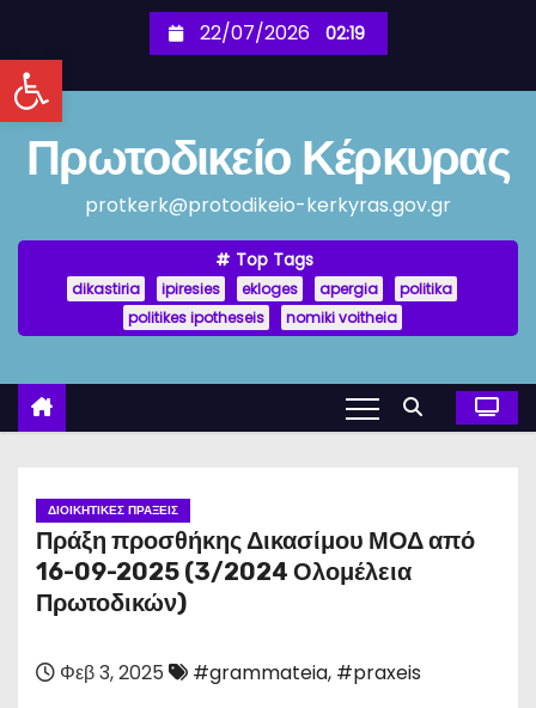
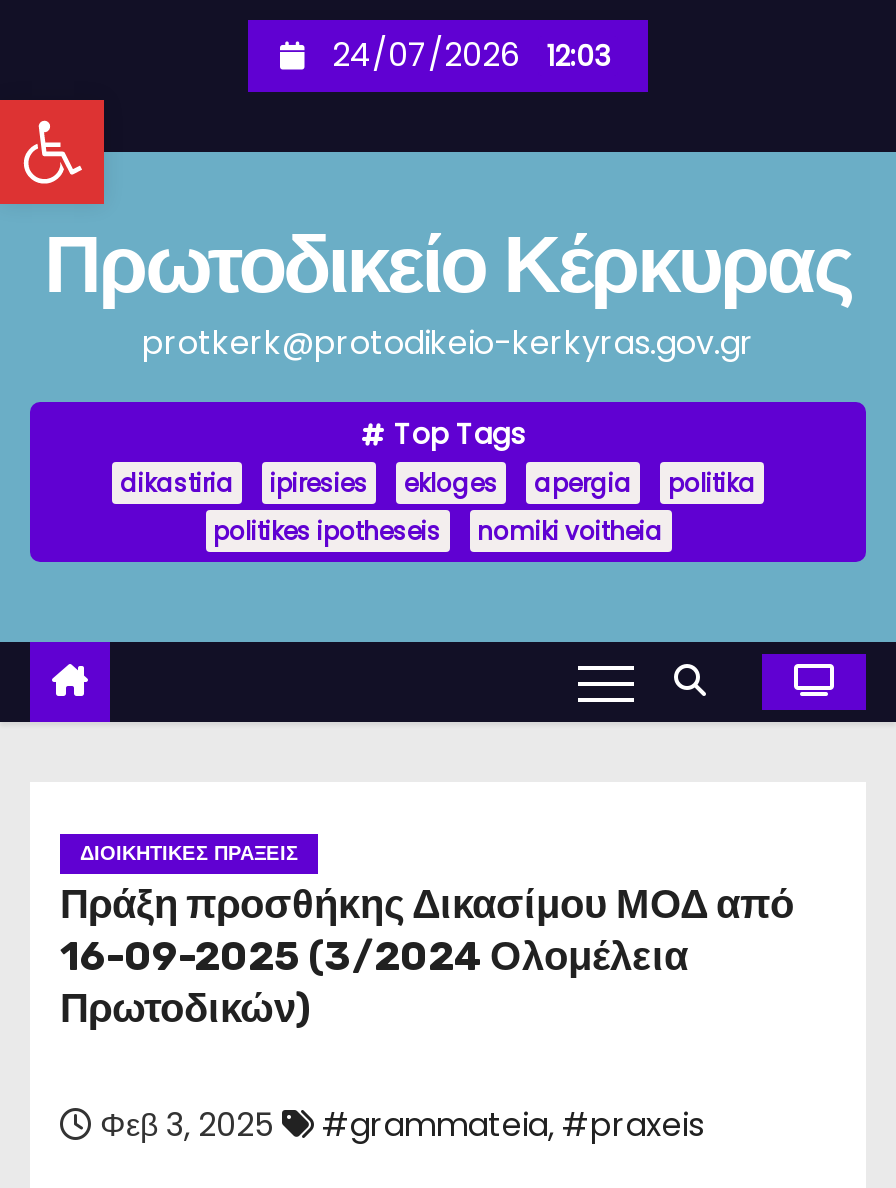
[194,19,364,47] 22/07/2026 02:19 -> [324,32,610,78] 24/07/2026 12:03

